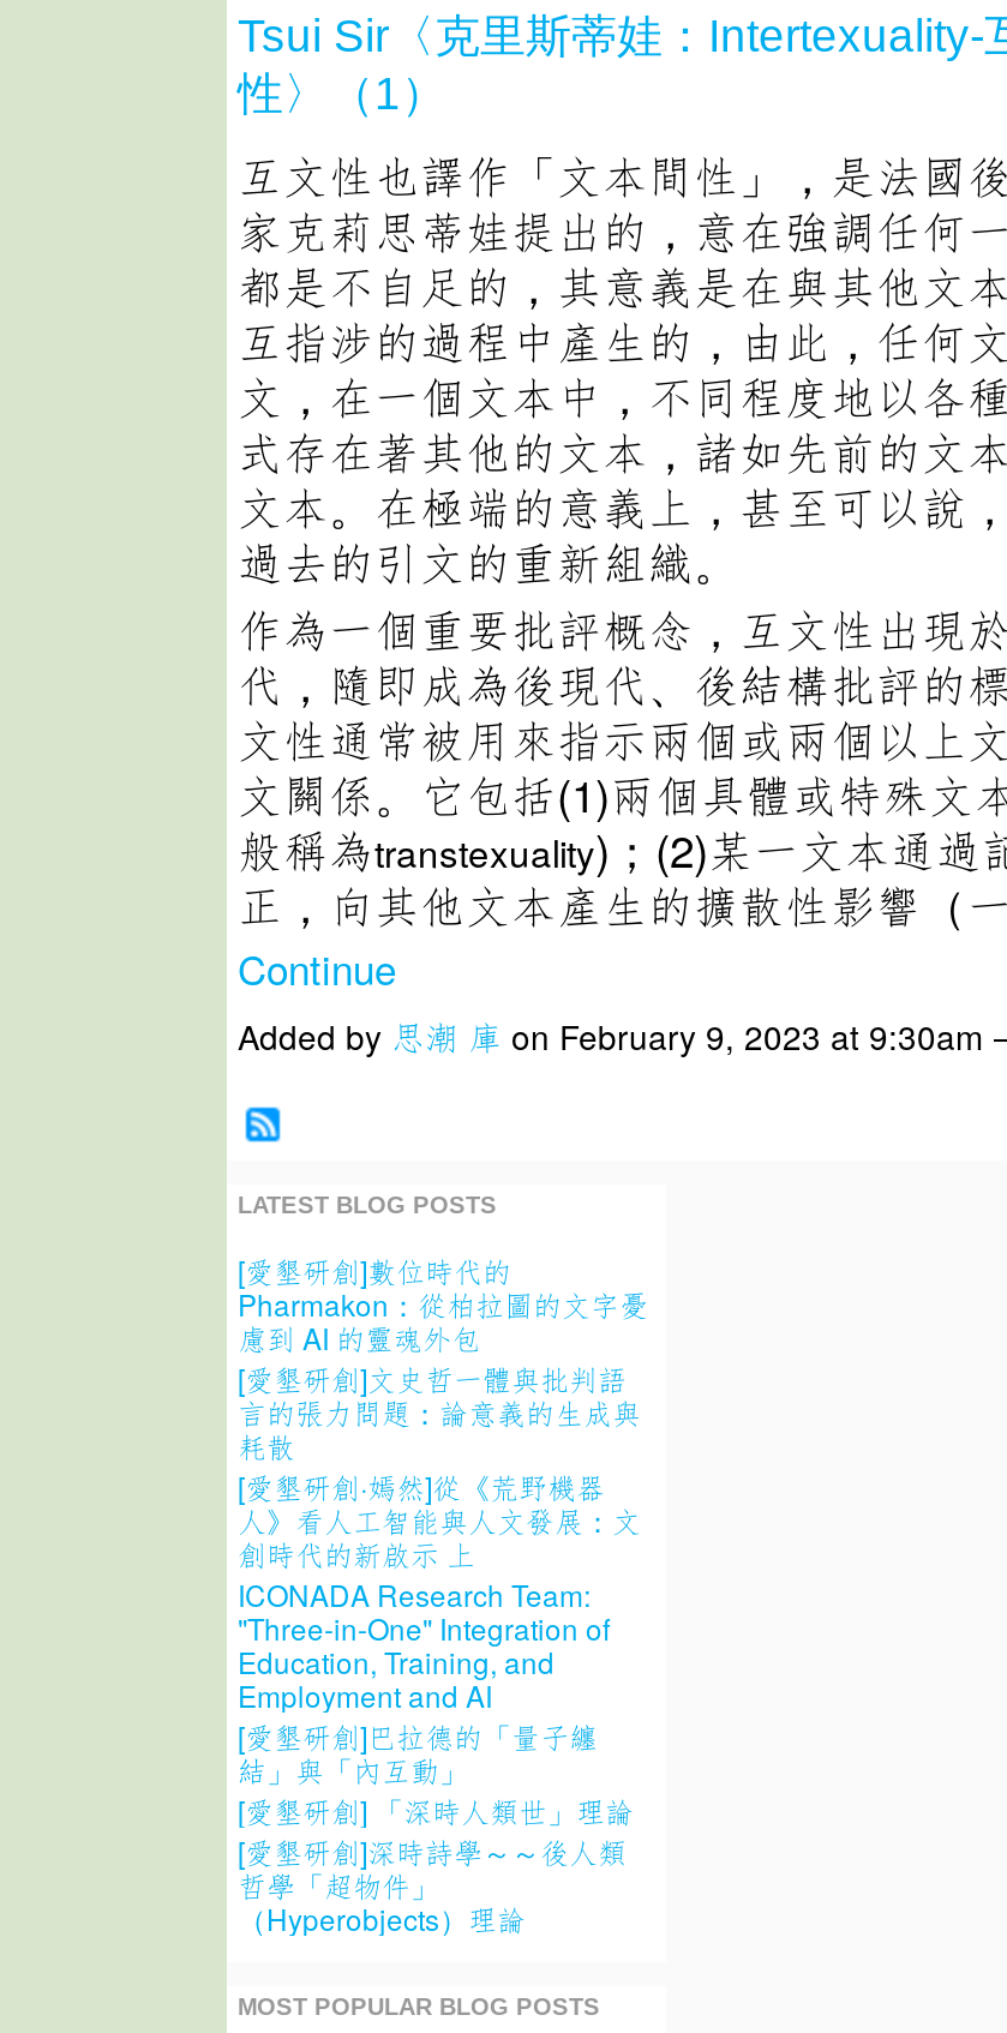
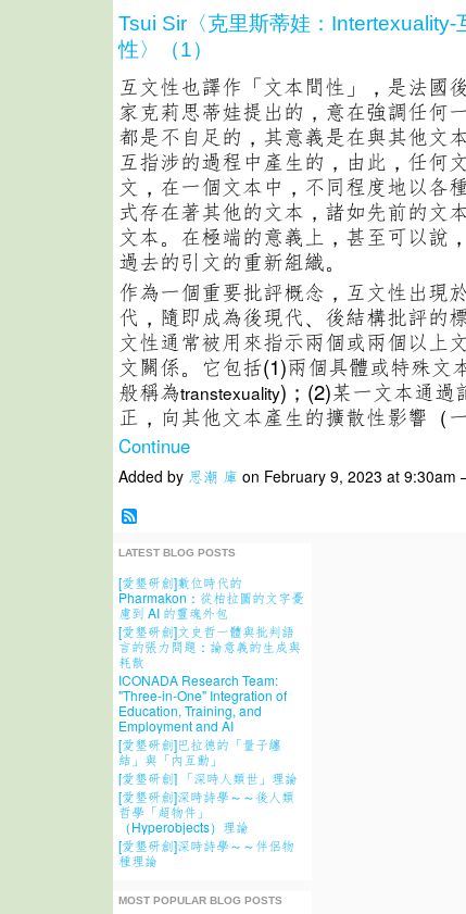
[238,1466,641,1574] [愛墾研創·嫣然]從《荒野機器 | 人》看人工智能與人文發展：文 | 創時代的新啟示 上 -> none
moved [238,1574,634,1939] -> [118,671,297,836]: ICONADA Research Team: | "Three-in-One" Integration of | Education, Training, and | ... | 哲學「超物件」 | （Hyperobjects）理論
none -> [118,836,294,870] [愛墾研創]深時詩學～～伴侶物 | 種理論

